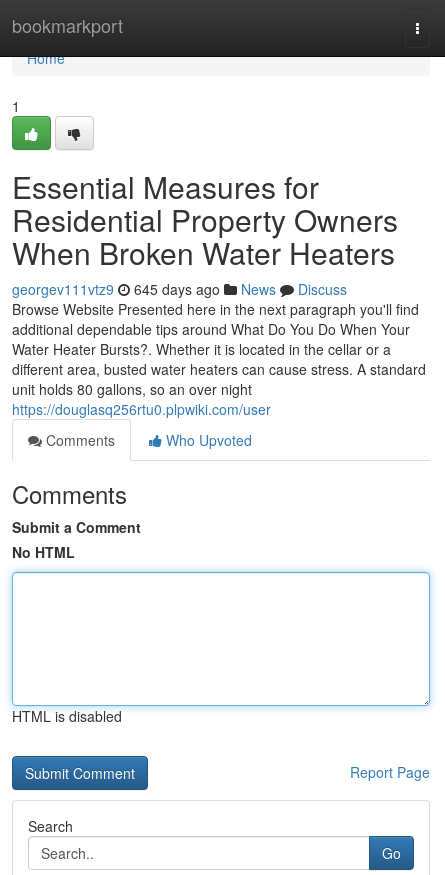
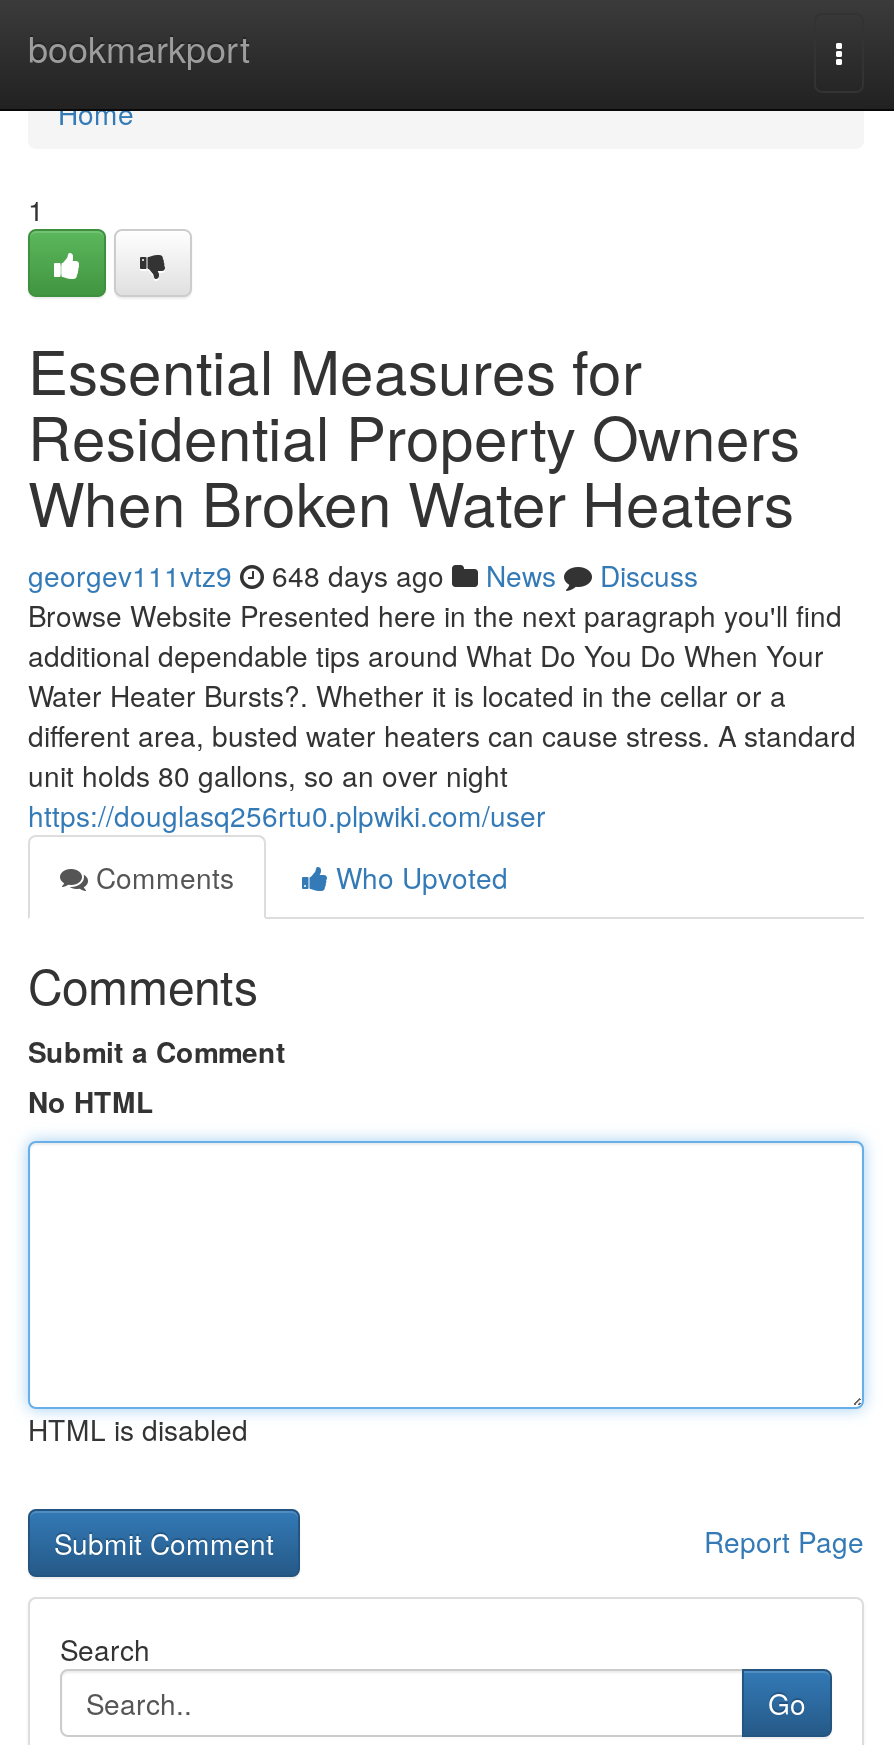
[12,279,347,299] georgev111vtz9 645 days ago News Discuss -> [28,555,698,595] georgev111vtz9 648 days ago News Discuss

